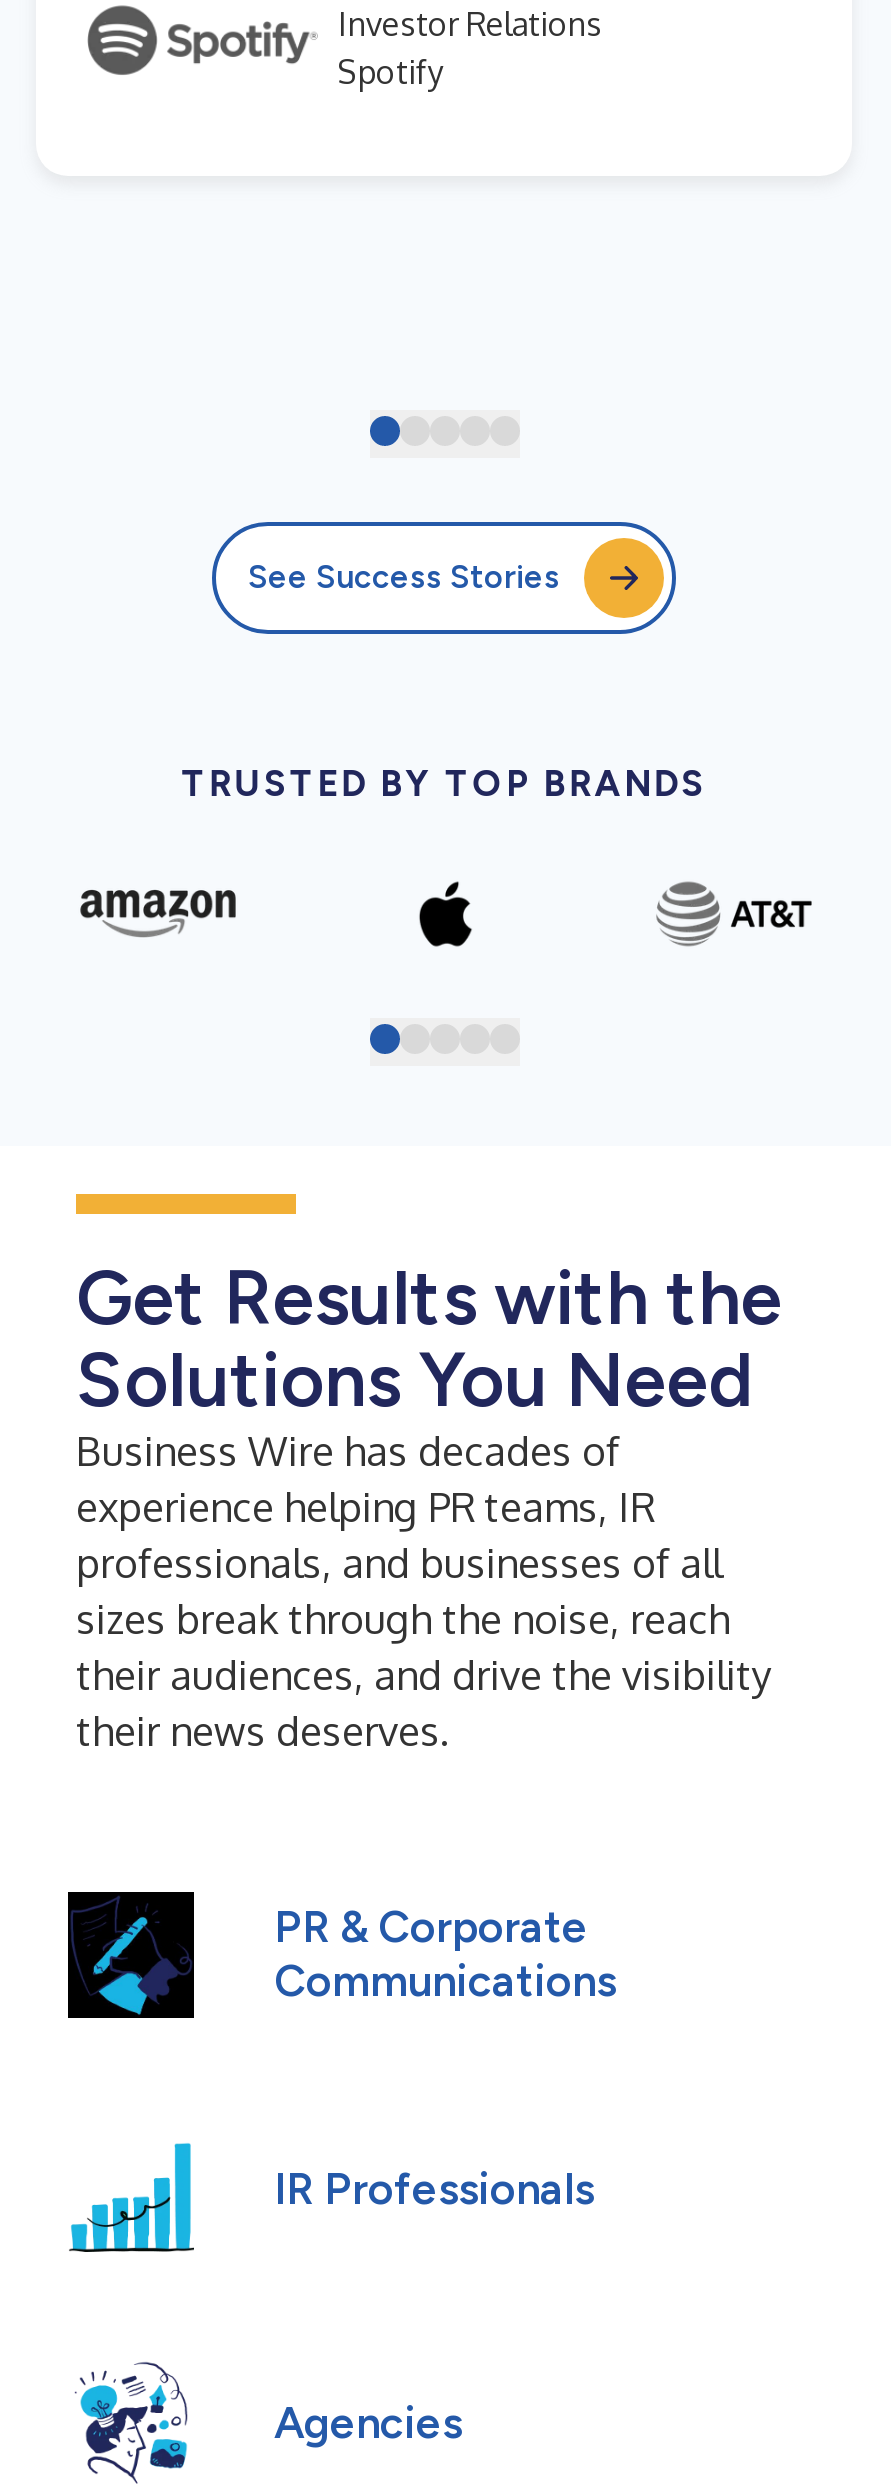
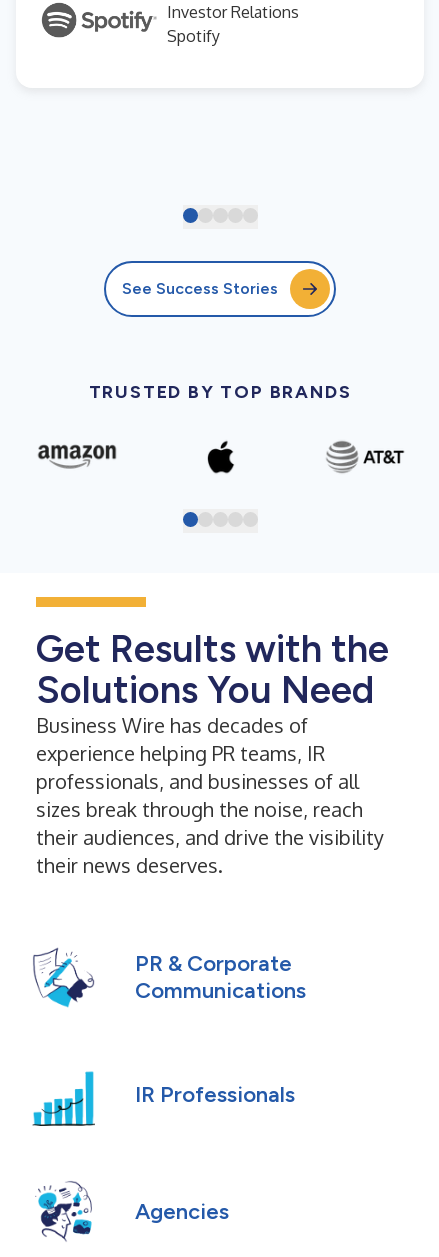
[66,1890,196,2020] [image] -> [32,946,95,1009] [image]

